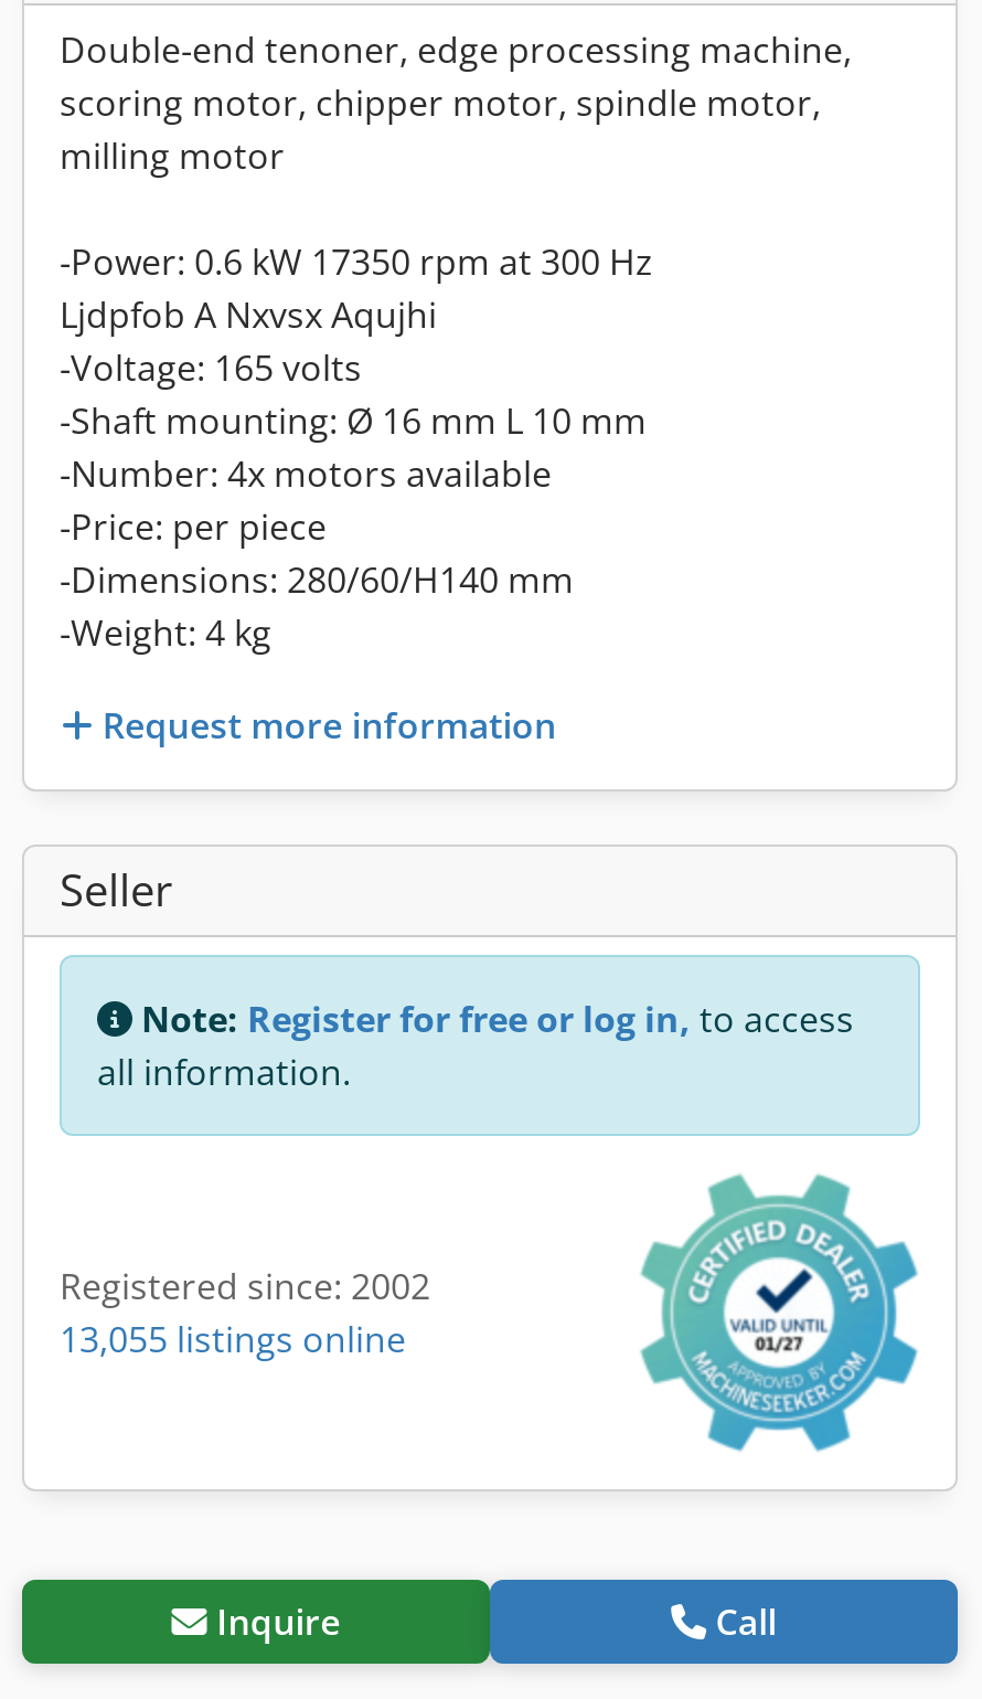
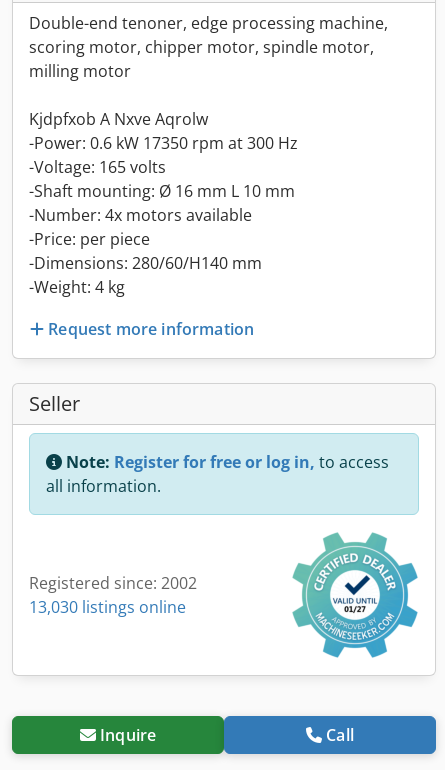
none -> [29,108,208,130] Kjdpfxob A Nxve Aqrolw
moved [60,237,653,286] -> [29,132,298,154]: -Power: 0.6 kW 17350 rpm at 300 Hz
[60,290,437,339] Ljdpfob A Nxvsx Aqujhi -> none
[60,1314,406,1363] 13,055 listings online -> [29,596,186,618] 13,030 listings online

